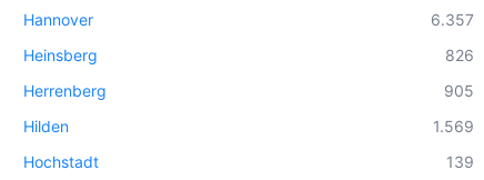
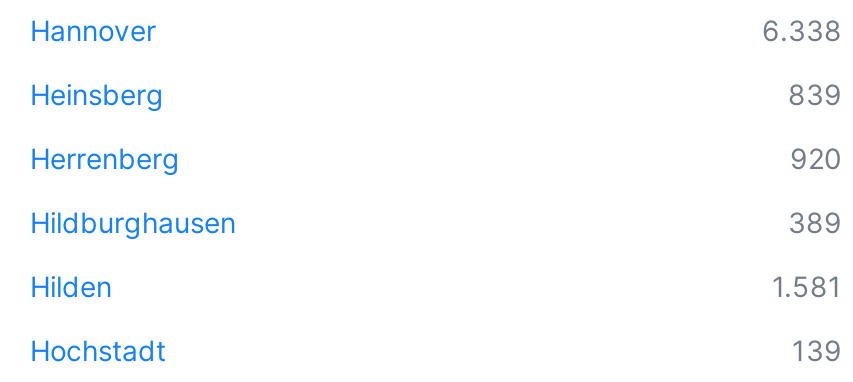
[431,10,474,28] 6.357 -> [762,12,842,46] 6.338
[445,45,474,64] 826 -> [788,76,842,110] 839
[444,81,474,100] 905 -> [30,140,842,238] 920 | Hildburghausen | 389
[433,116,474,135] 1.569 -> [772,268,842,302] 1.581

